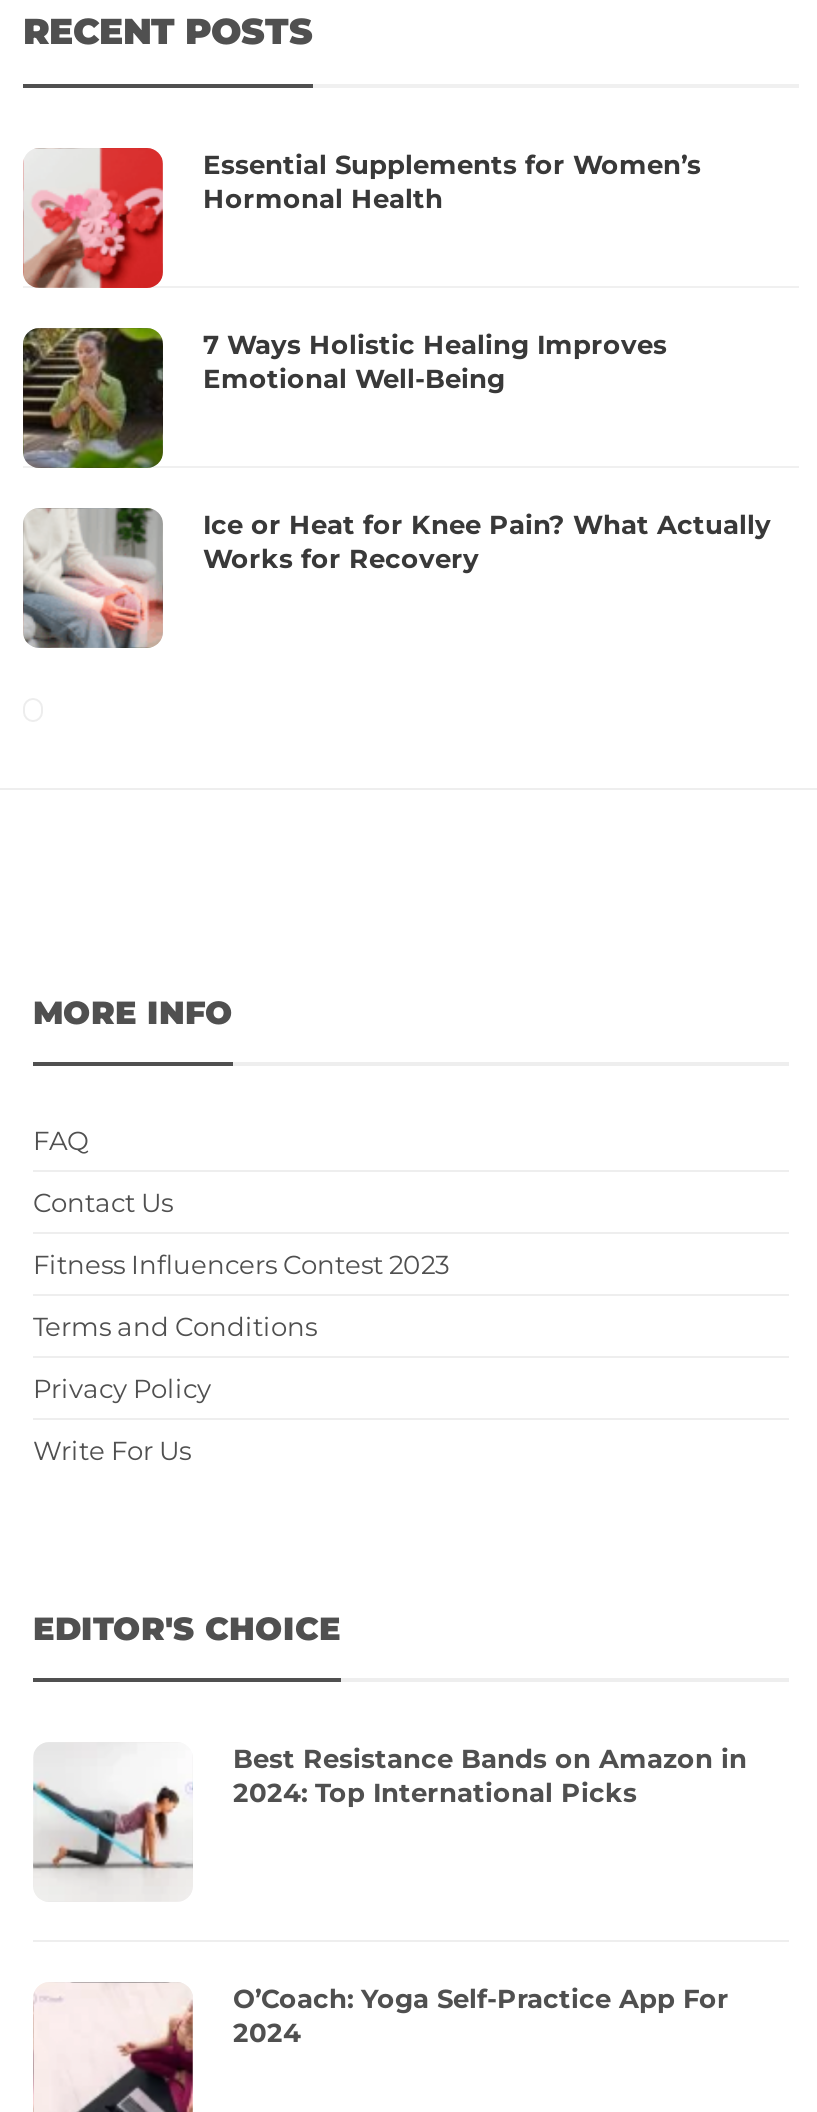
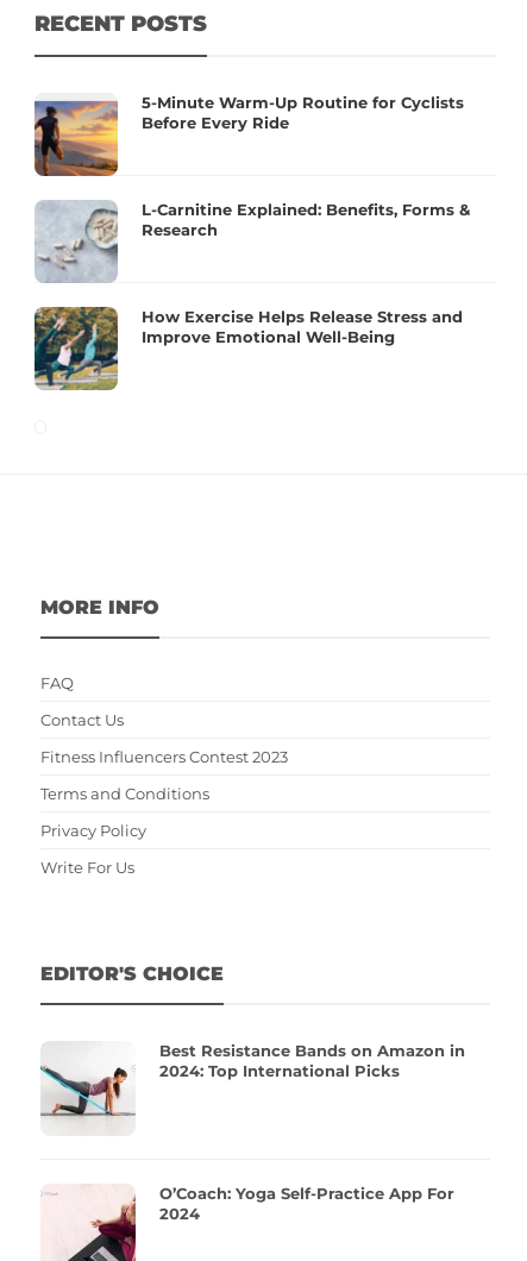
[23,146,701,288] [image] | Essential Supplements for Women’s | Hormonal Health -> [33,93,464,177] [image] | 5-Minute Warm-Up Routine for Cyclists | Before Every Ride
[21,326,667,470] [image] | 7 Ways Holistic Healing Improves | Emotional Well-Being -> [34,200,470,283] [image] | L-Carnitine Explained: Benefits, Forms & | Research
[21,506,771,650] [image] | Ice or Heat for Knee Pain? What Actually | Works for Recovery -> [33,306,463,391] [image] | How Exercise Helps Release Stress and | Improve Emotional Well-Being

